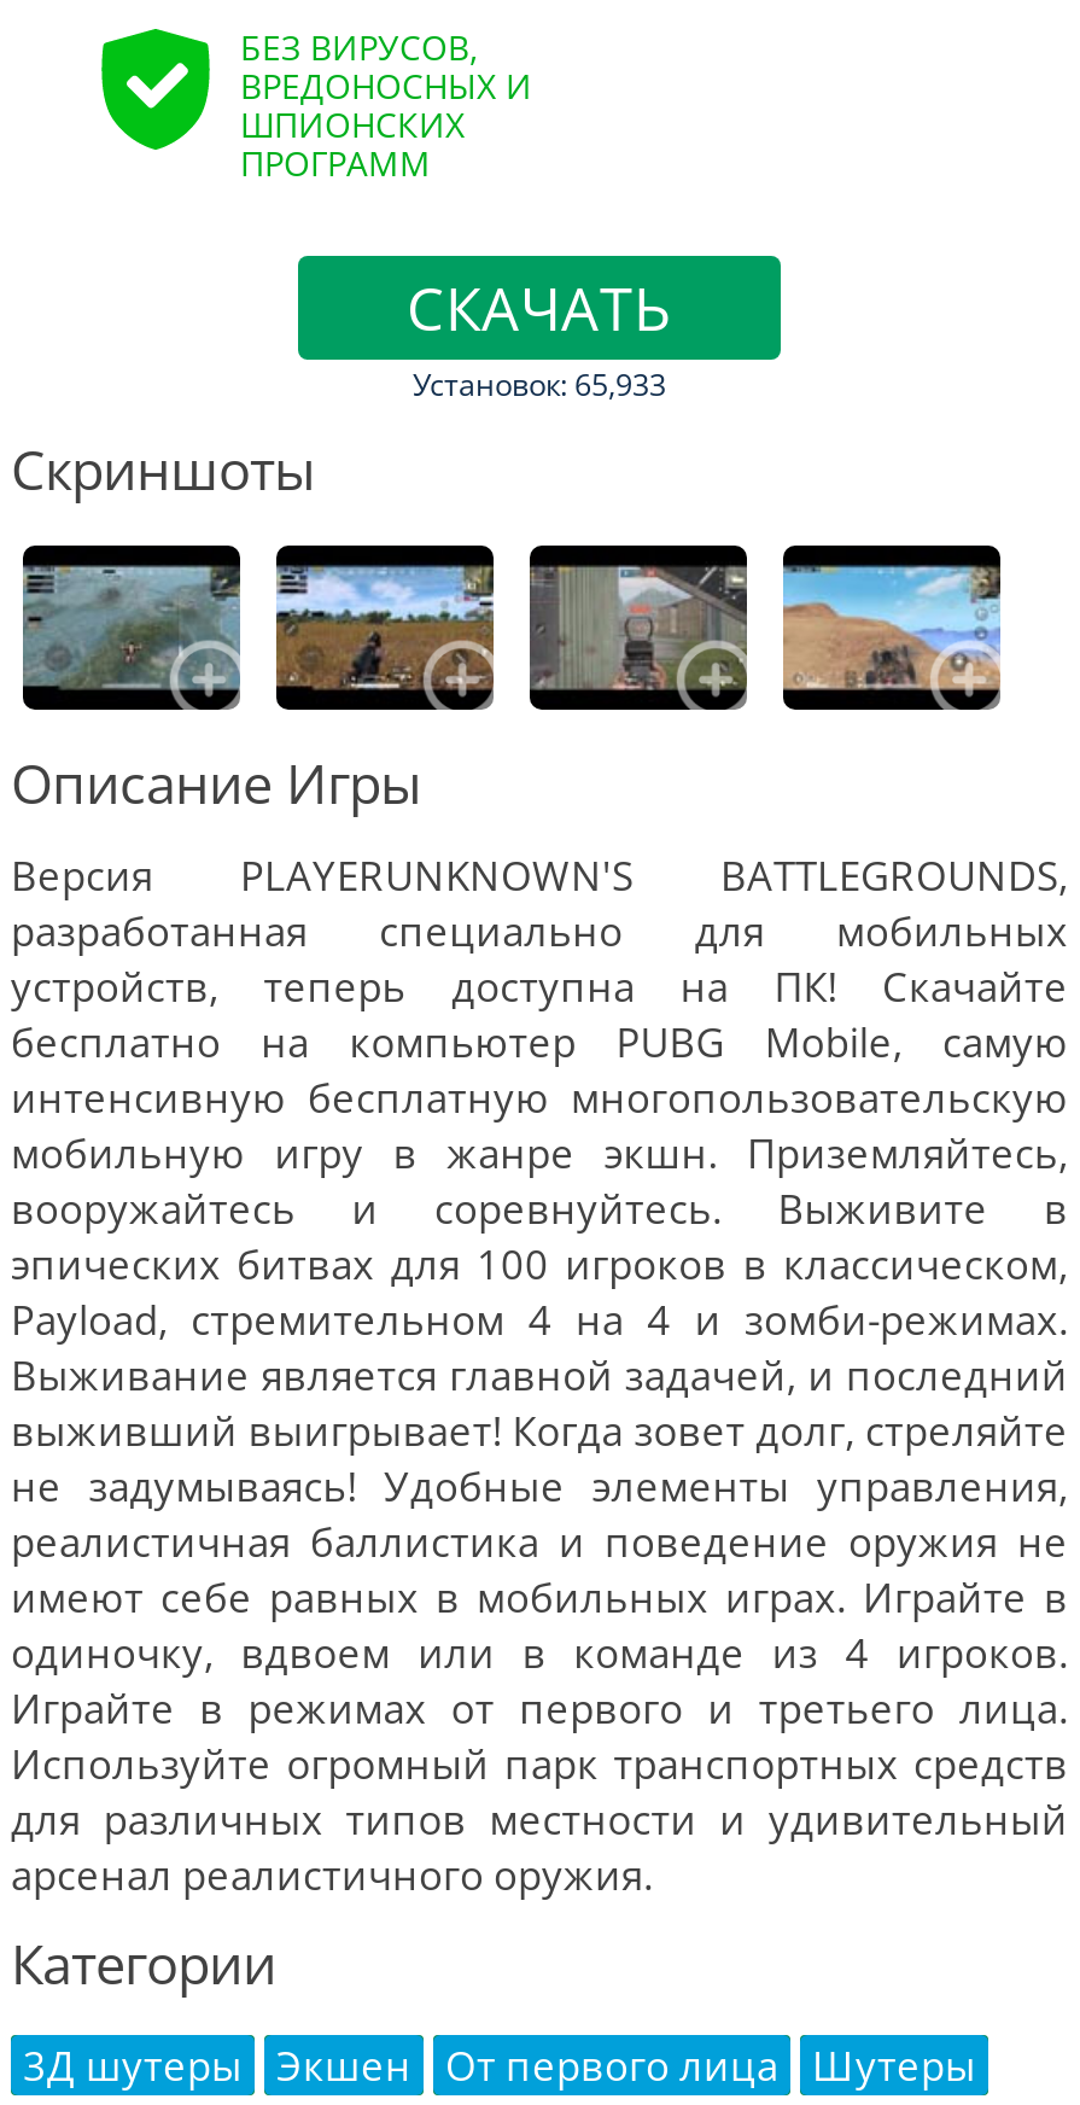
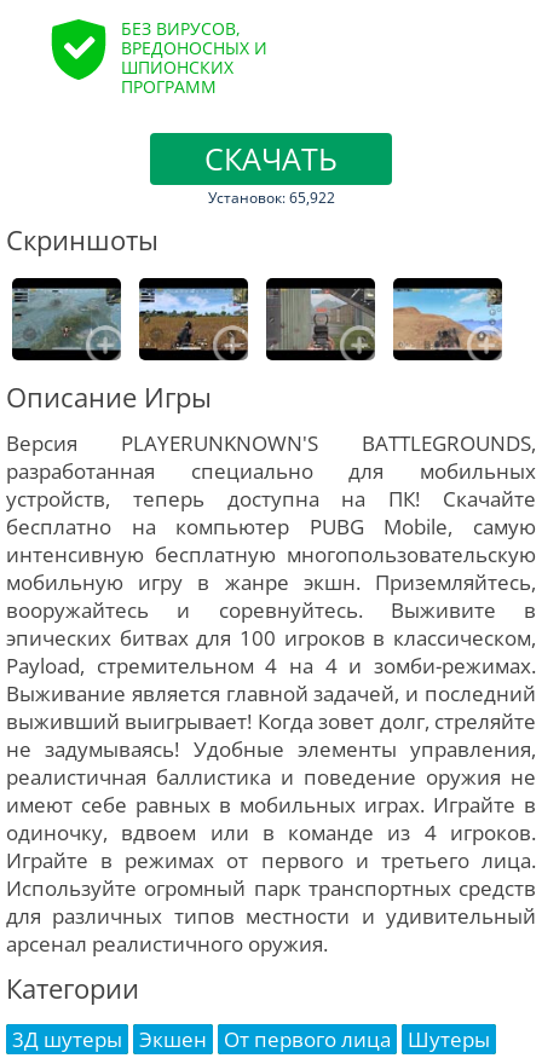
[413,365,666,406] Установок: 65,933 -> [207,187,335,208] Установок: 65,922

